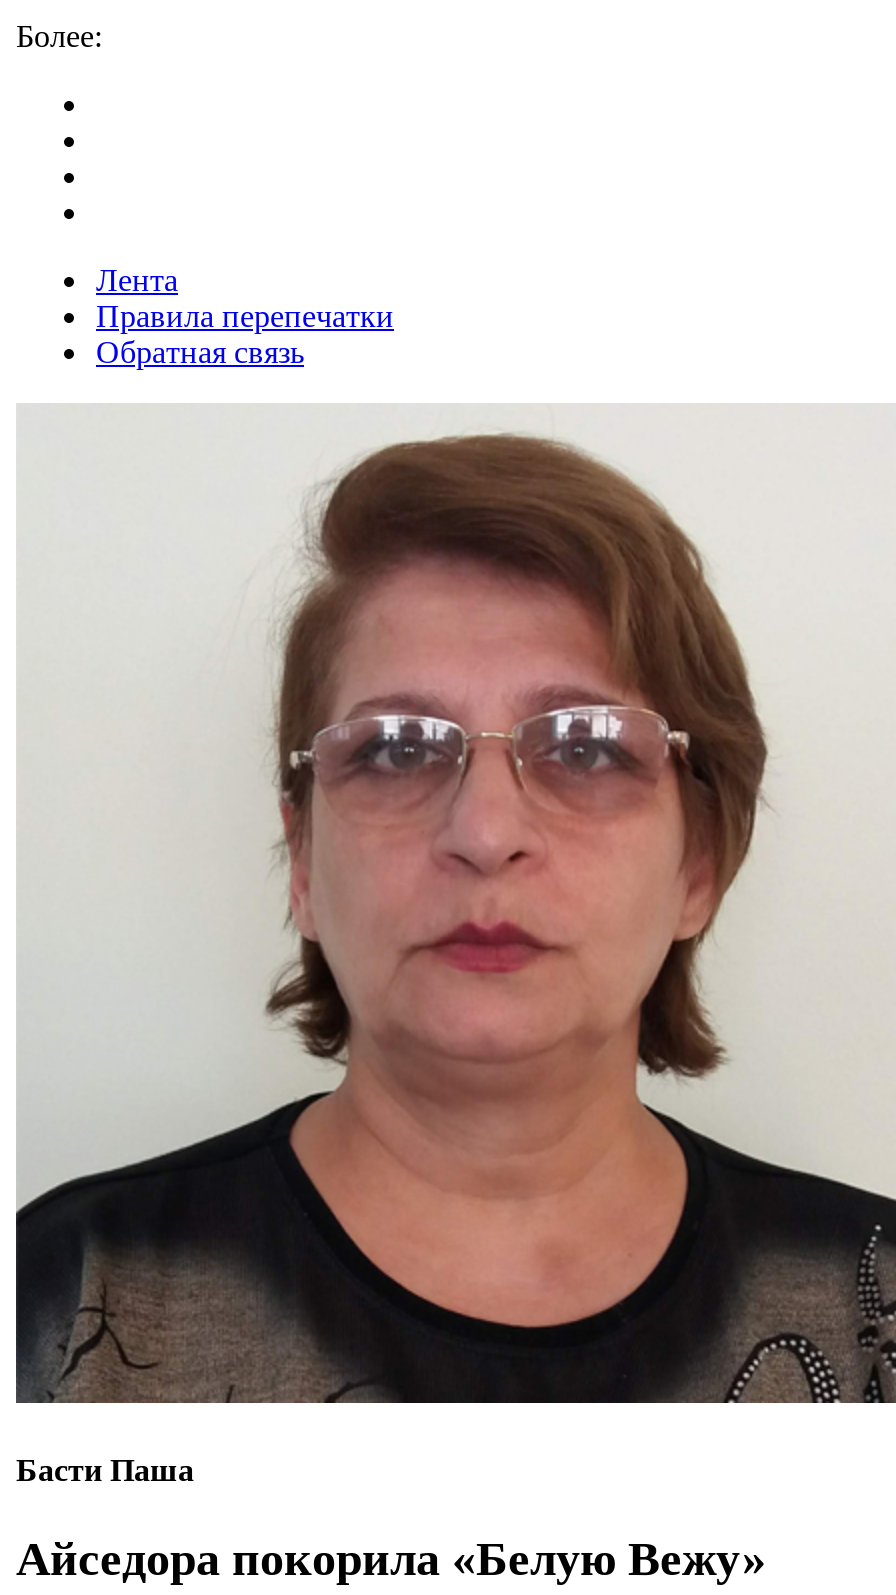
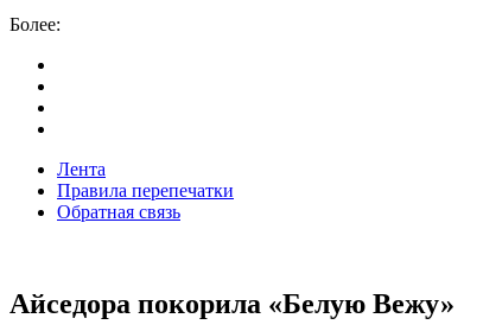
[14,405,890,1488] [image] | Басти Паша -> none

